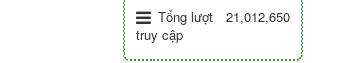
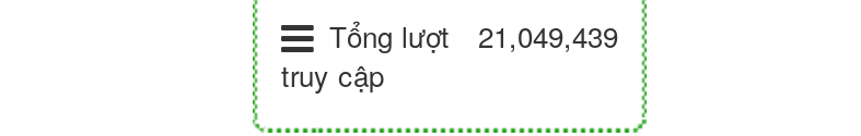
[158,7,290,26] Tổng lượt 21,012,650 -> [329,15,618,56] Tổng lượt 21,049,439

